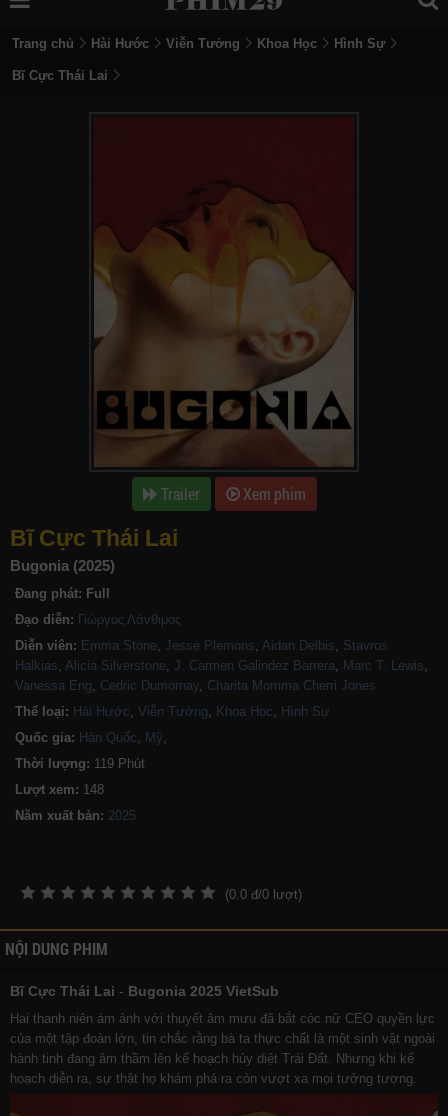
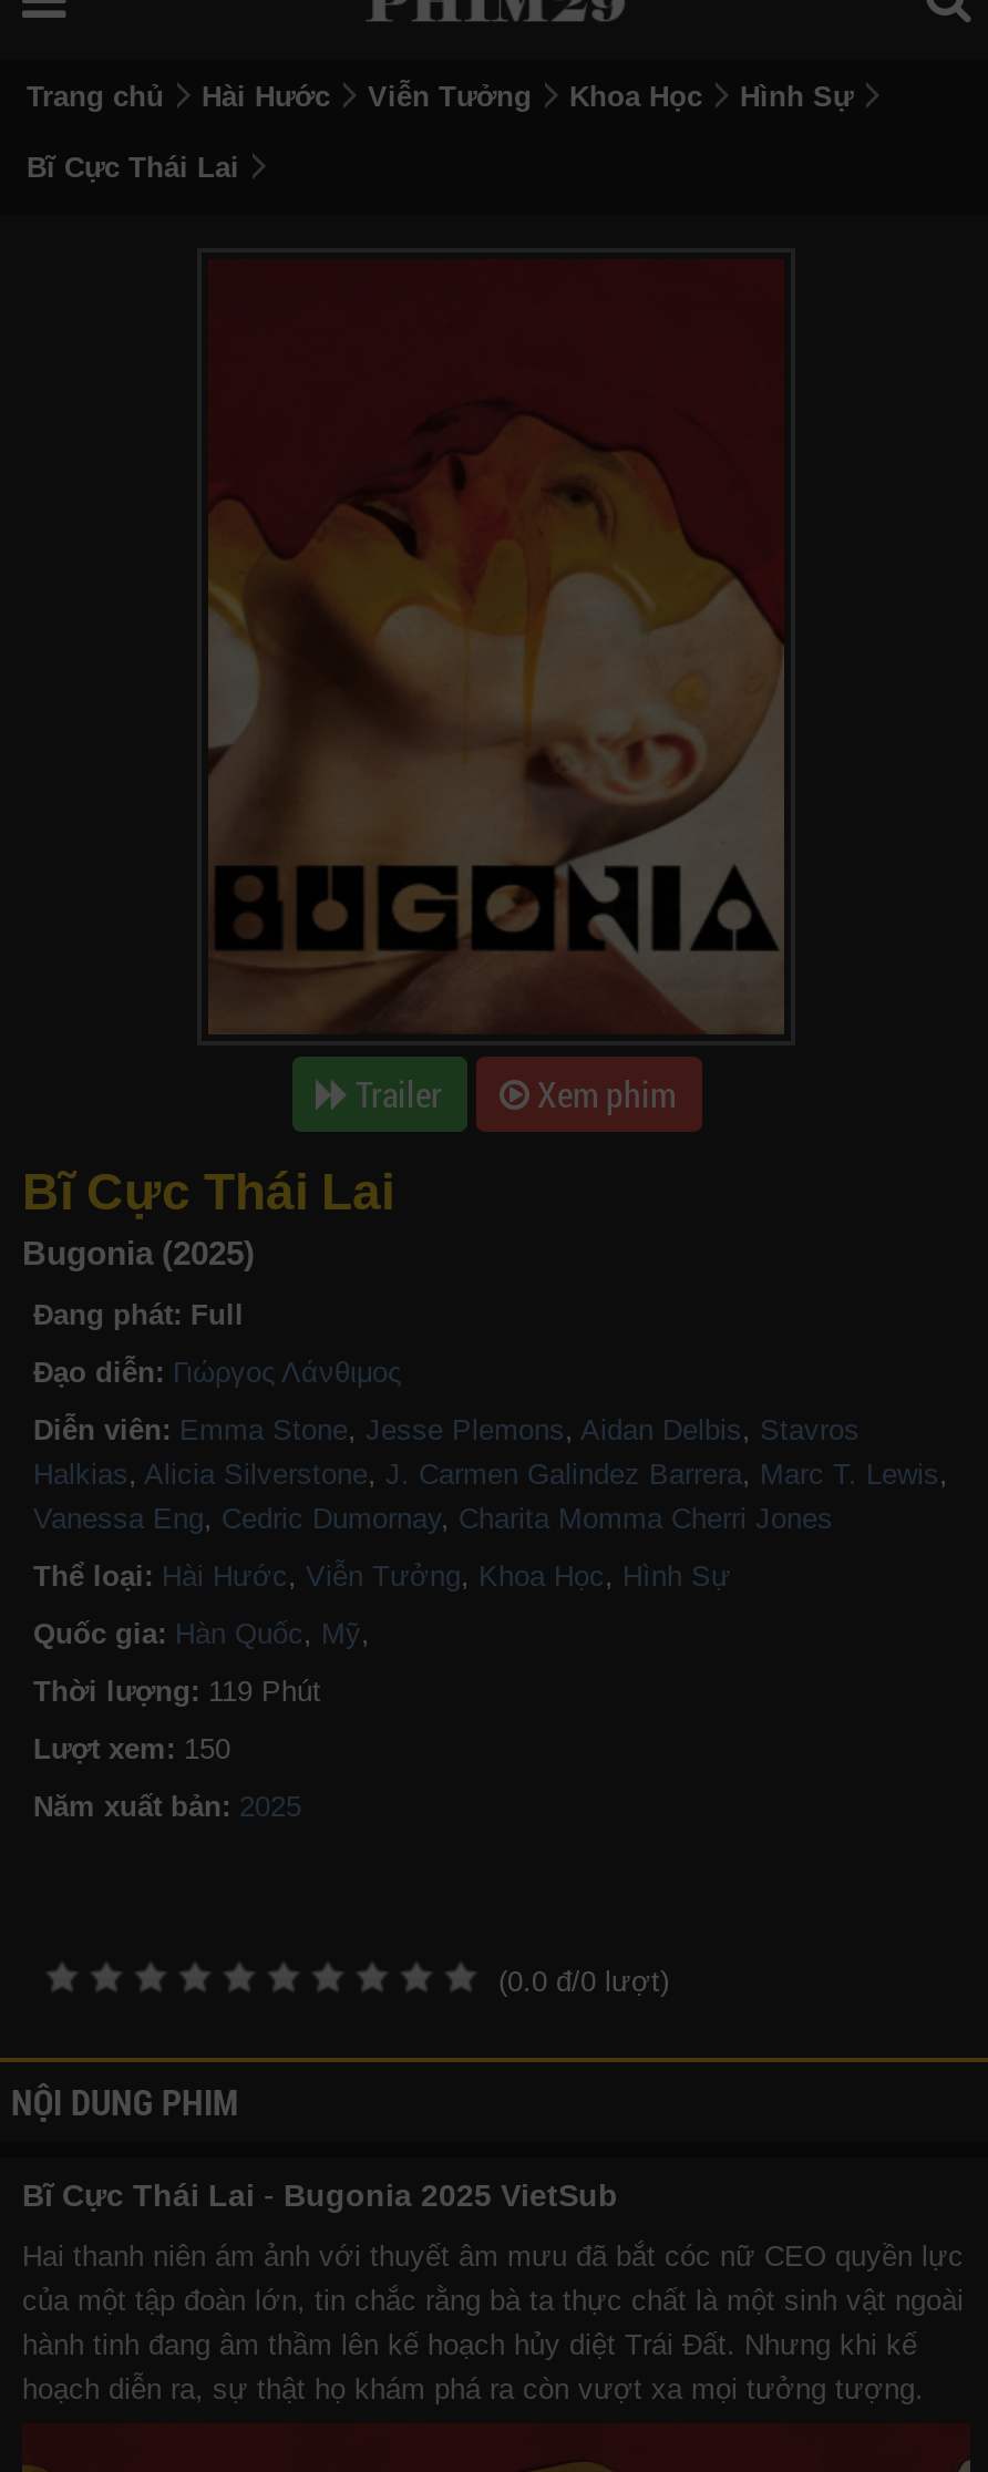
[15,782,104,797] Lượt xem: 148 -> [33,1732,230,1765] Lượt xem: 150

